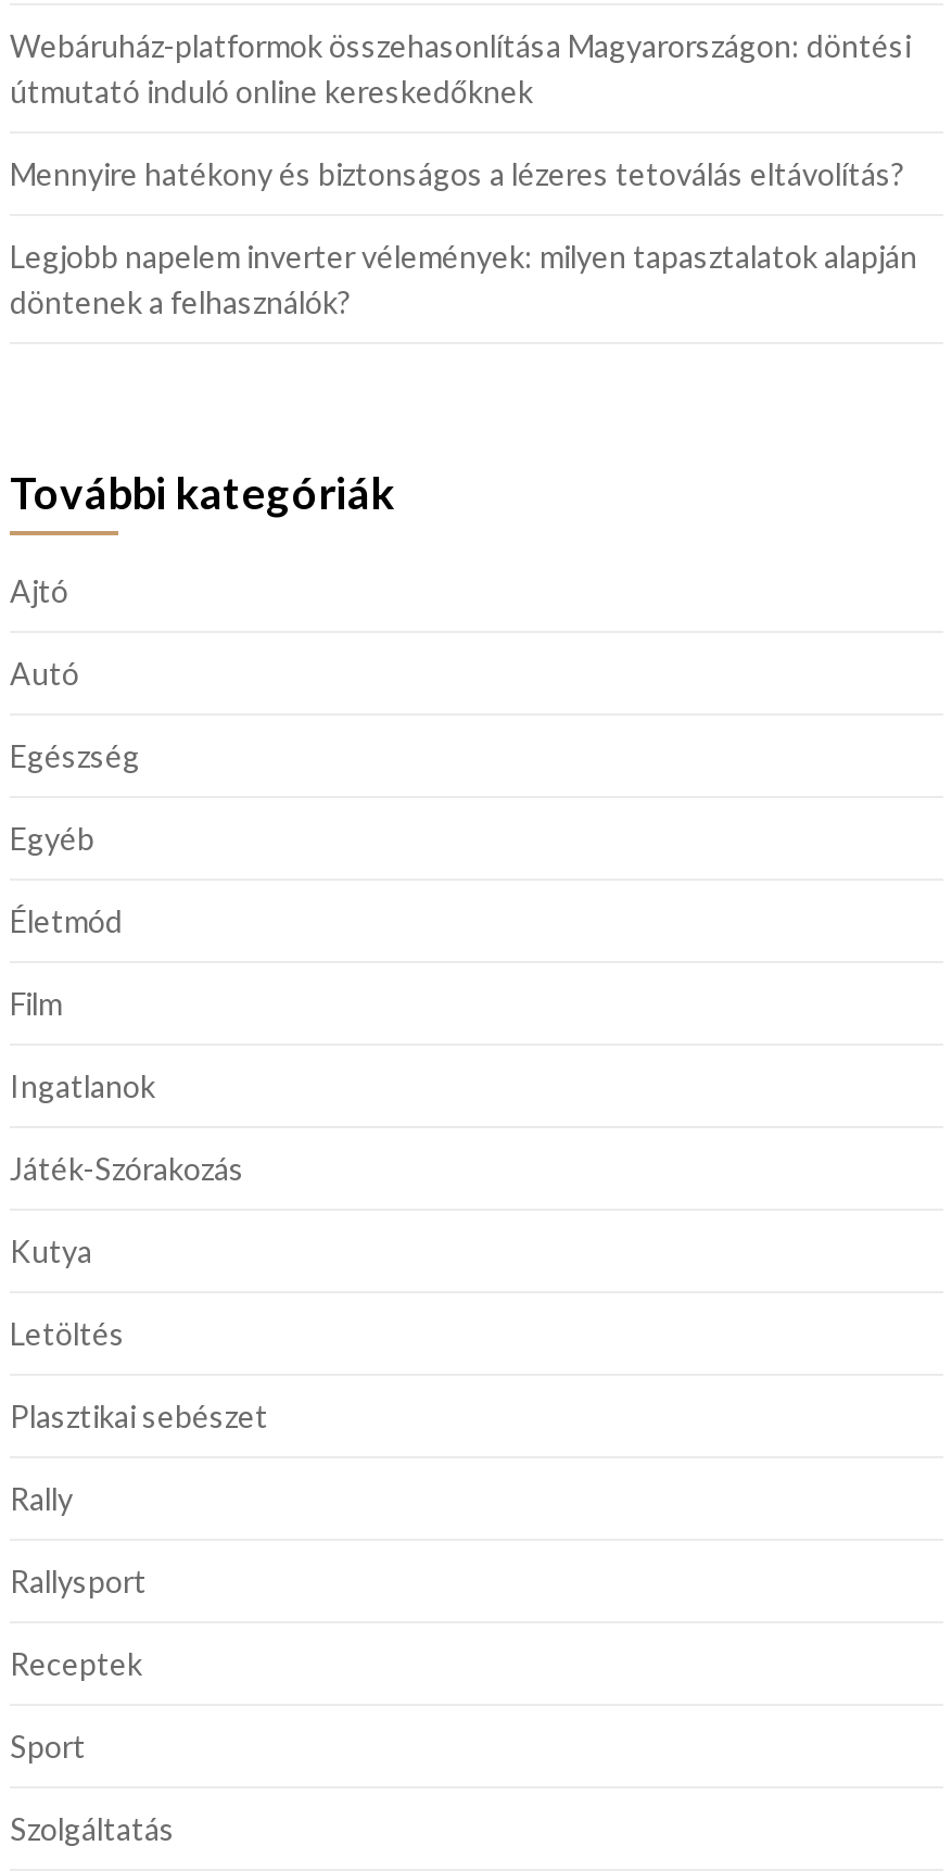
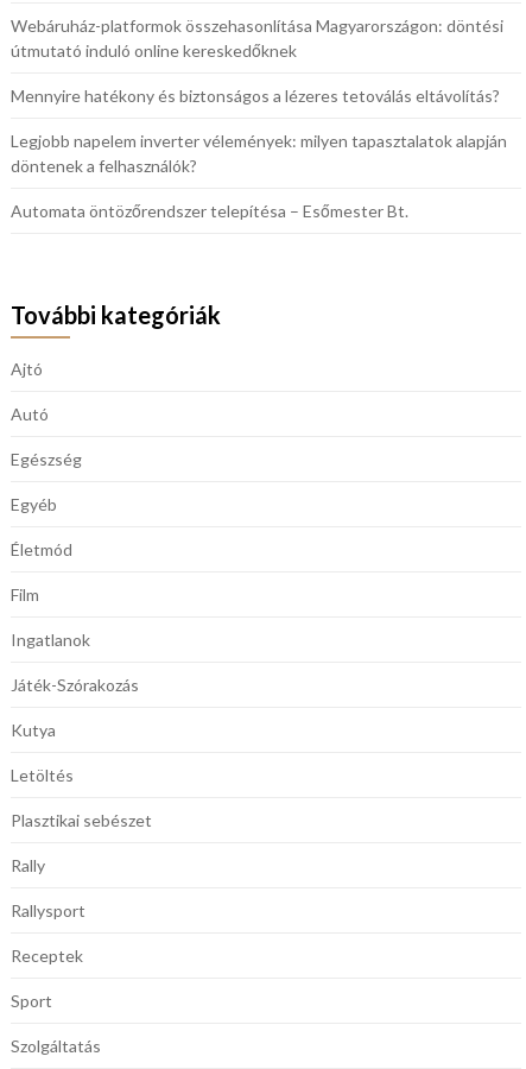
none -> [11,200,408,221] Automata öntözőrendszer telepítésa – Esőmester Bt.

